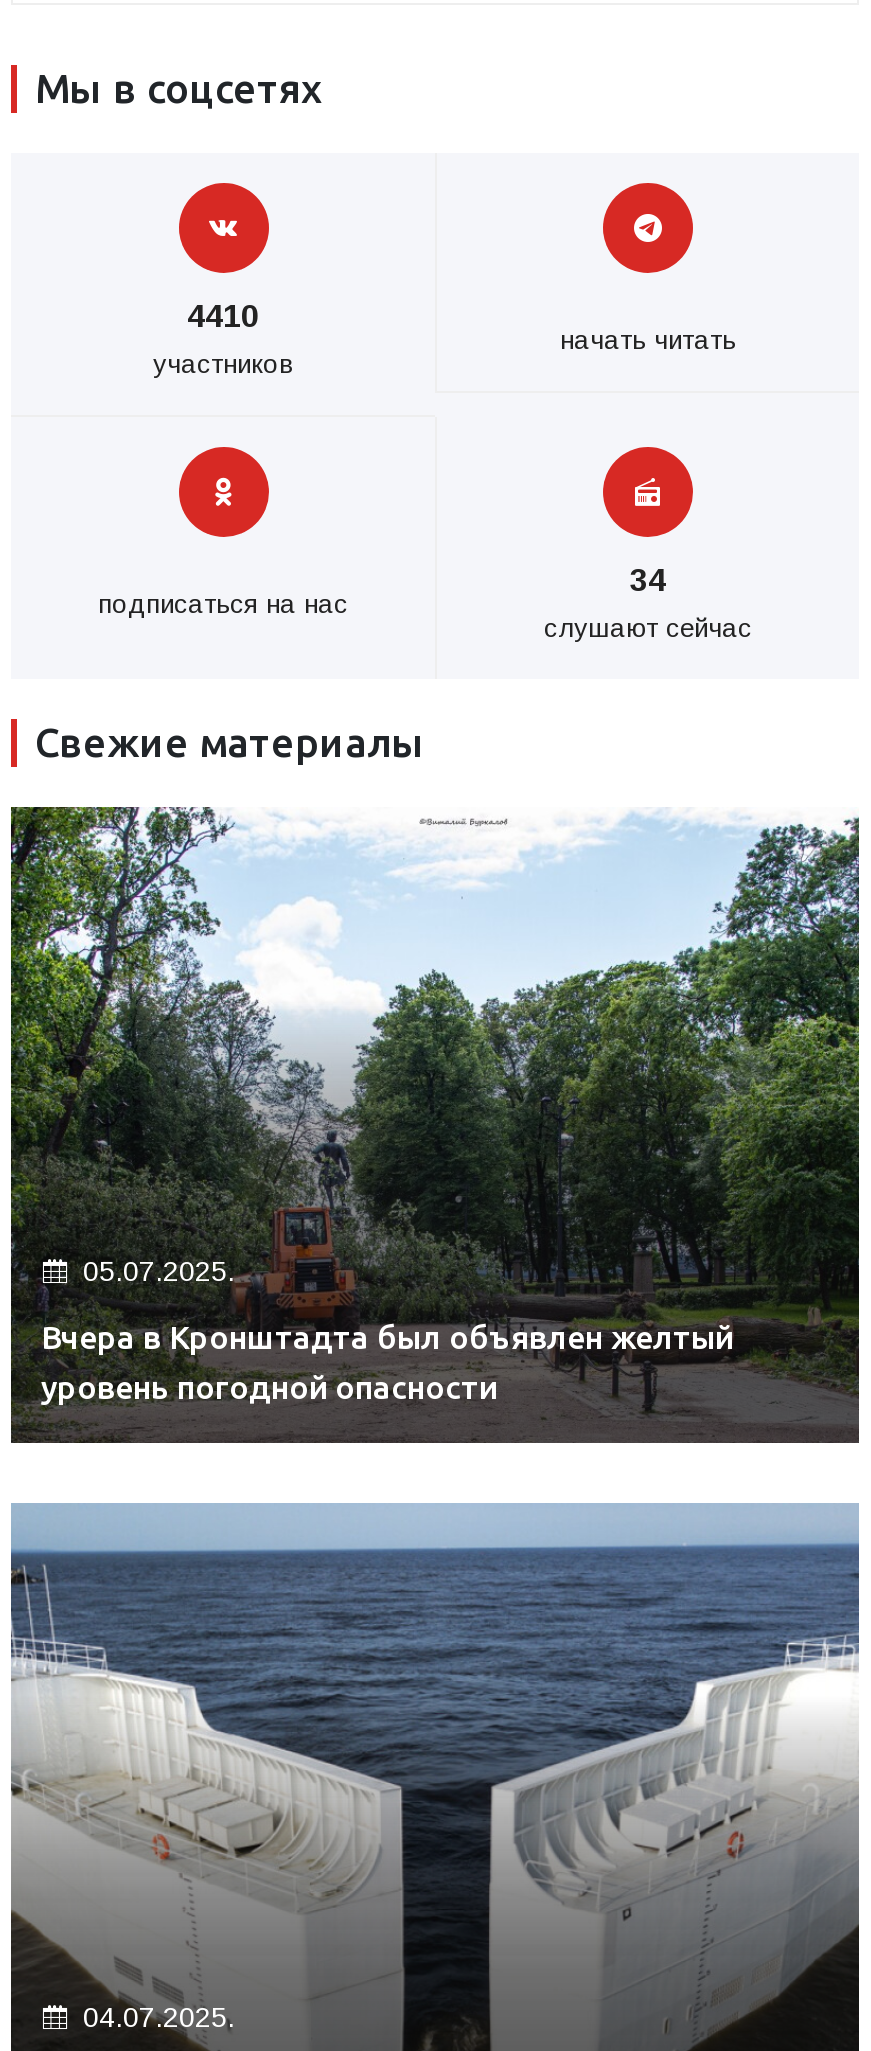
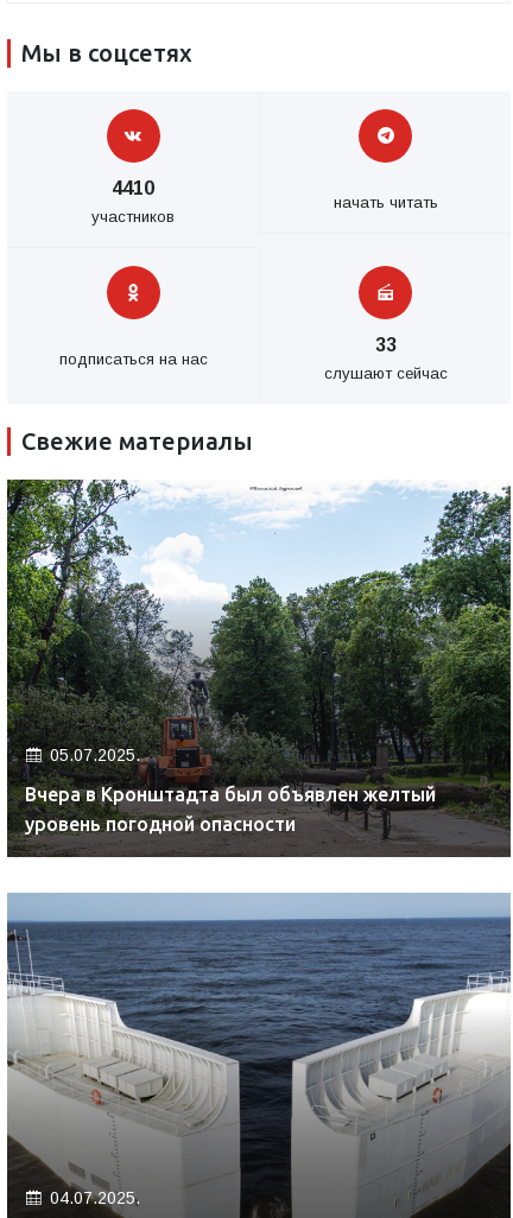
[630,563,666,597] 34 -> [375,335,396,355] 33

